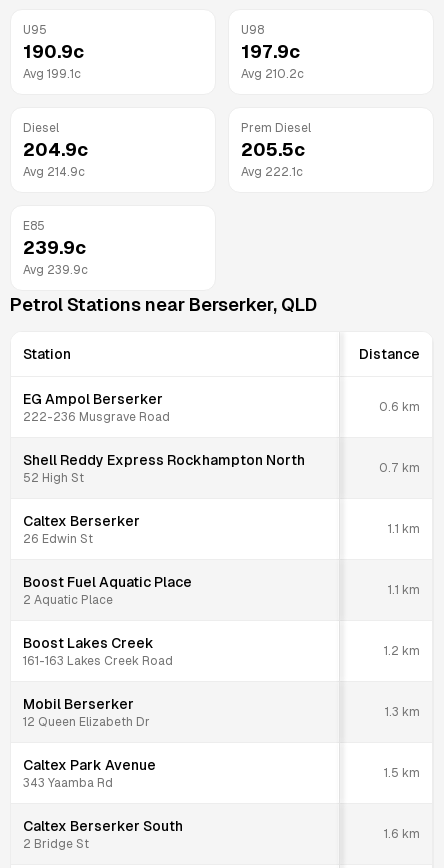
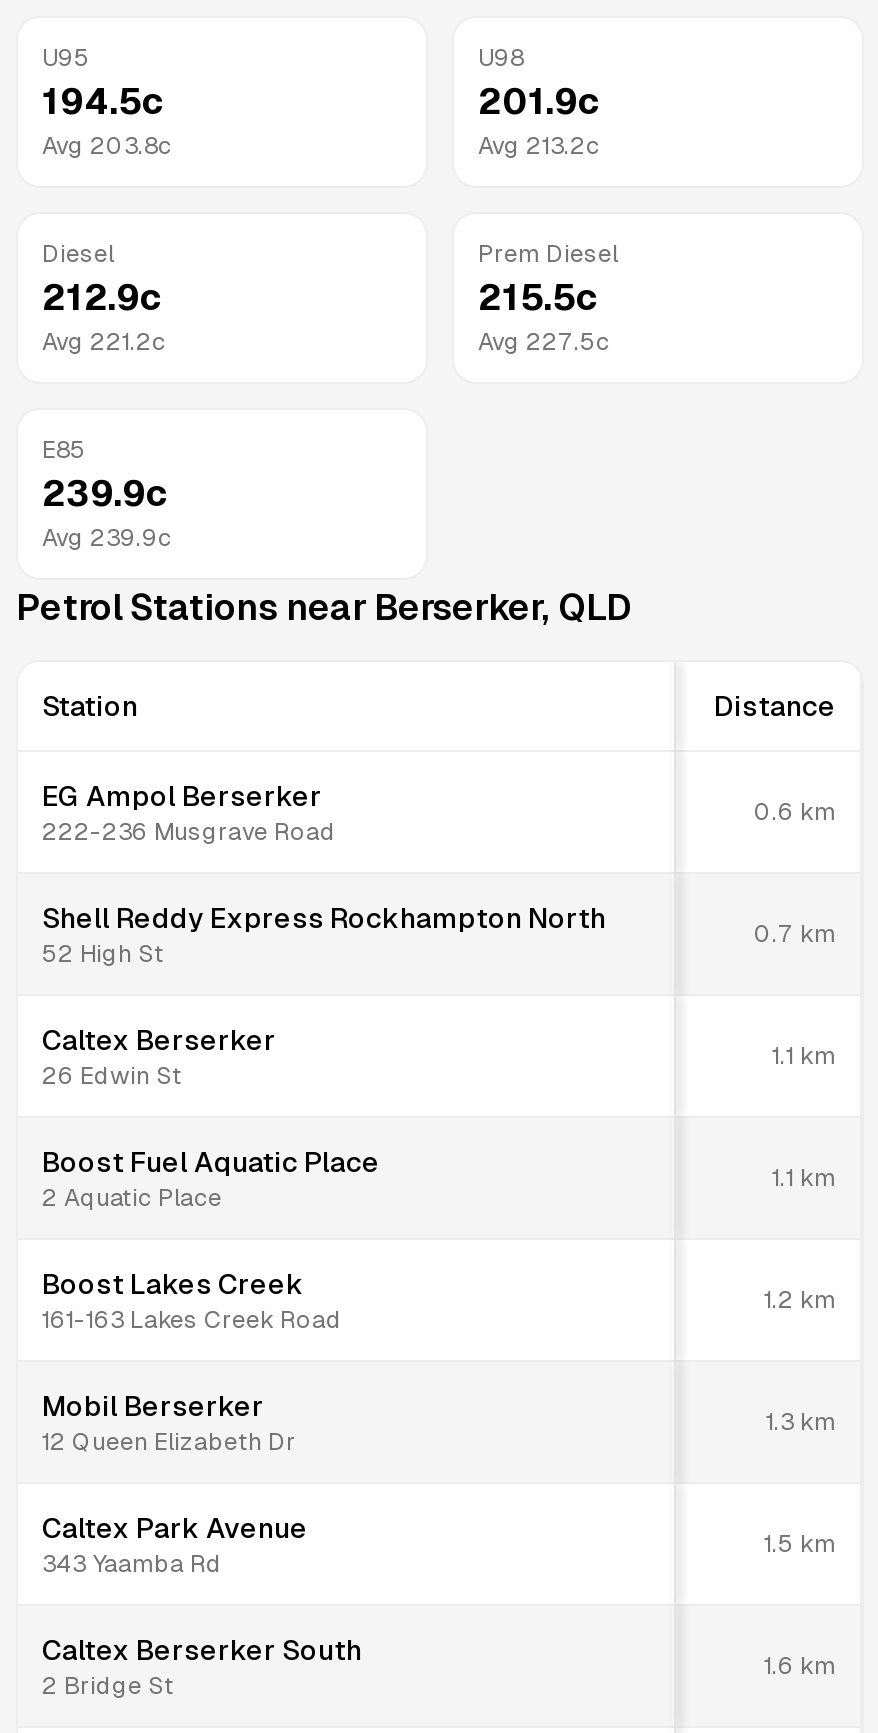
[23,41,84,62] 190.9c -> [42,80,164,122] 194.5c
[241,41,300,62] 197.9c -> [478,80,600,122] 201.9c
[23,67,81,81] Avg 199.1c -> [42,132,172,160] Avg 203.8c
[241,67,304,81] Avg 210.2c -> [478,132,600,160] Avg 213.2c
[23,139,88,160] 204.9c -> [42,276,162,318] 212.9c
[241,139,305,160] 205.5c -> [478,276,598,318] 215.5c
[23,165,85,179] Avg 214.9c -> [42,328,166,356] Avg 221.2c
[241,165,303,179] Avg 222.1c -> [478,328,610,356] Avg 227.5c

